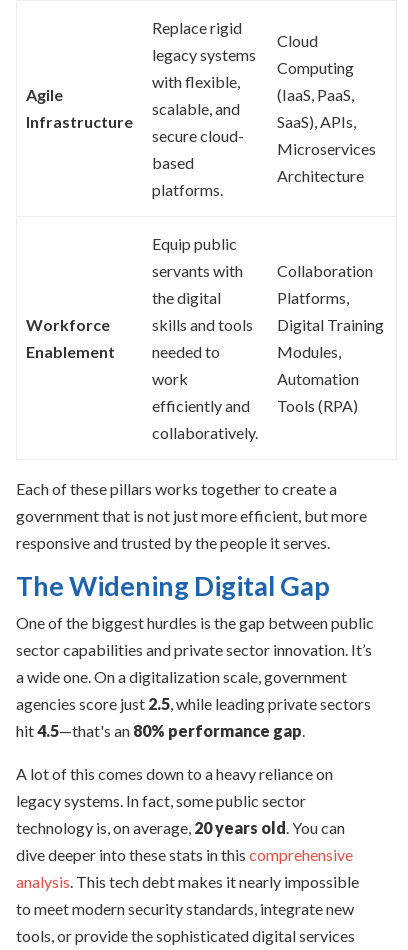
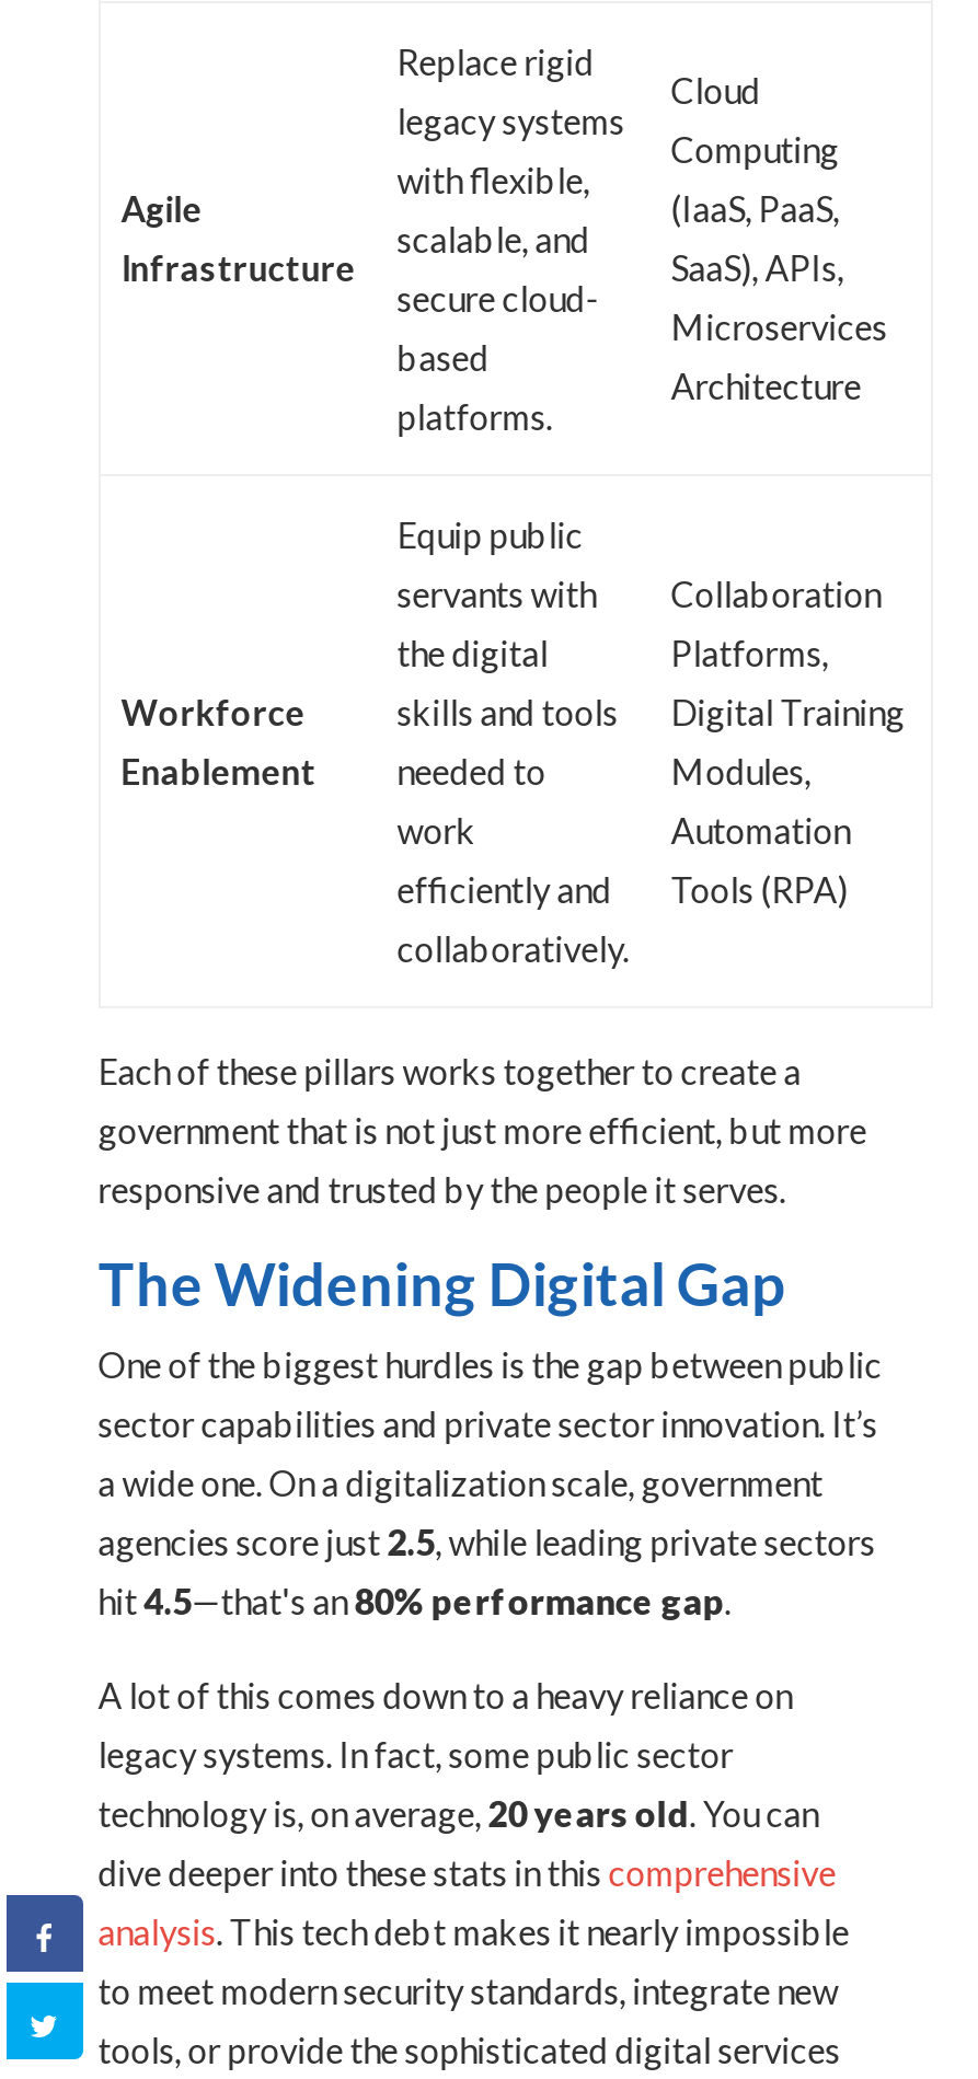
none -> [7,1892,85,2063] [image]

